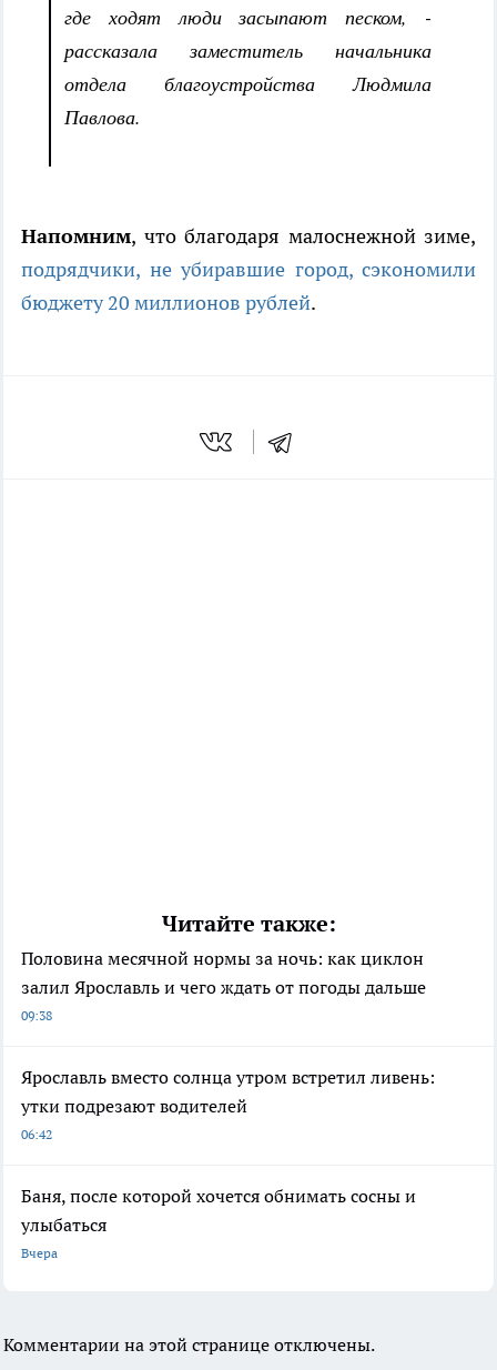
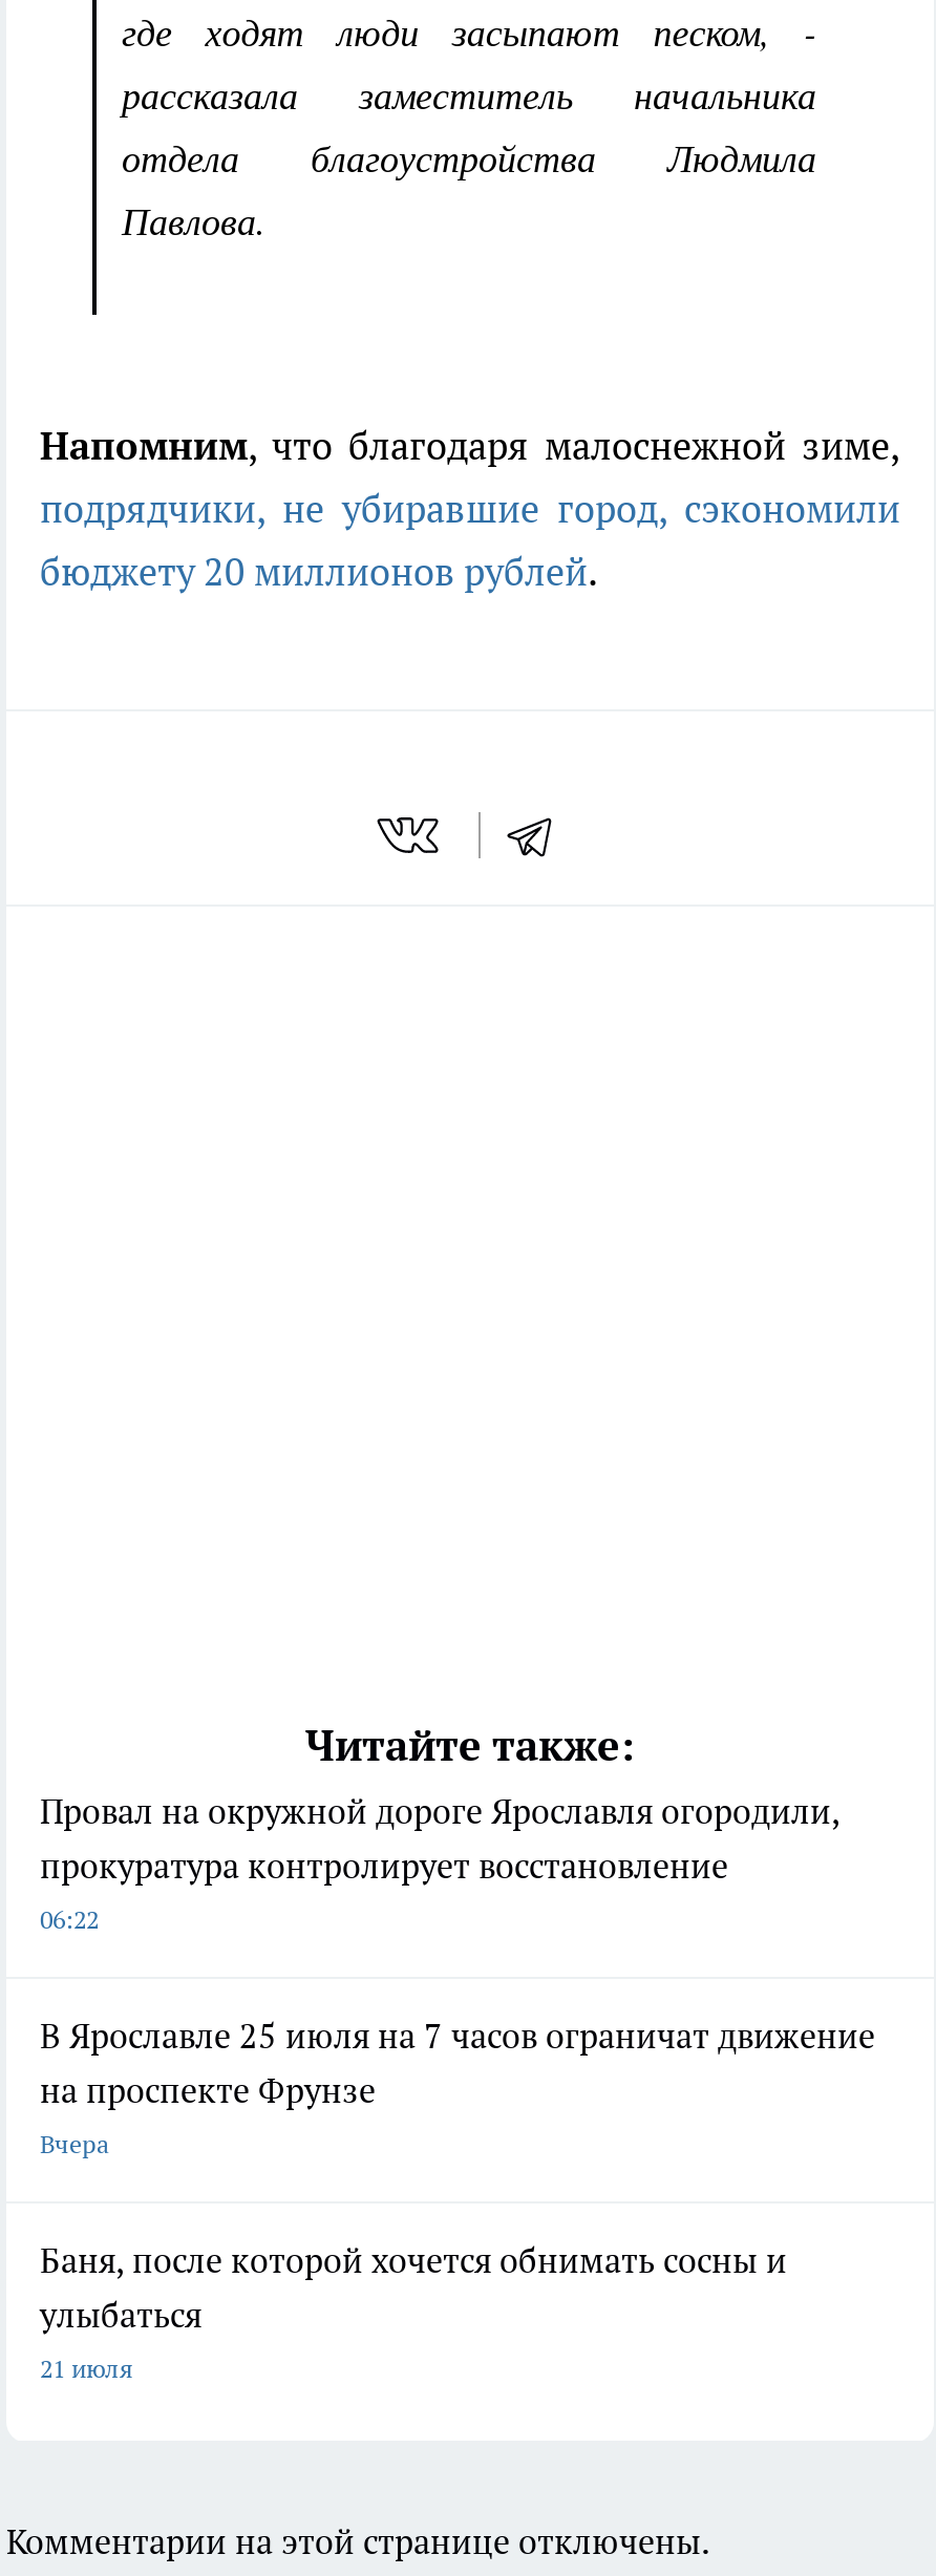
[21,947,426,1024] Половина месячной нормы за ночь: как циклон | залил Ярославль и чего ждать от погоды дальше | 09:38 -> [40,1790,839,1935] Провал на окружной дороге Ярославля огородили, | прокуратура контролирует восстановление | 06:22
[21,1066,435,1143] Ярославль вместо солнца утром встретил ливень: | утки подрезают водителей | 06:42 -> [40,2015,875,2160] В Ярославле 25 июля на 7 часов ограничат движение | на проспекте Фрунзе | Вчера
[21,1245,58,1261] Вчера -> [40,2353,132,2384] 21 июля

